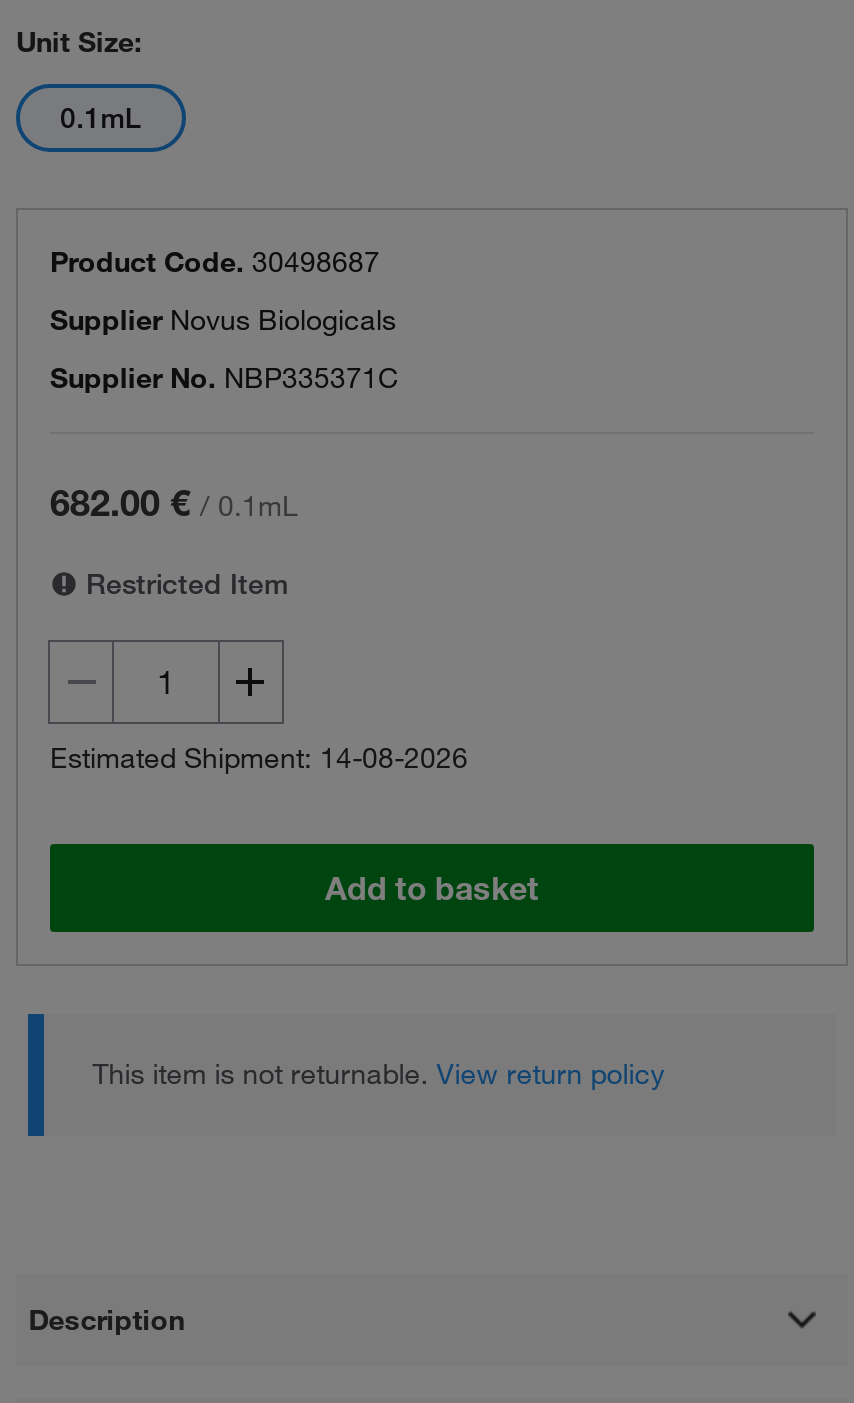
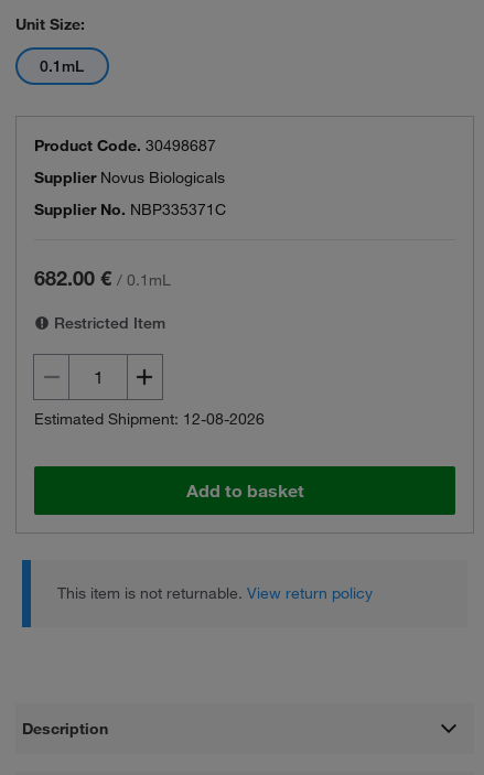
[50,740,468,776] Estimated Shipment: 14-08-2026 -> [34,409,265,429] Estimated Shipment: 12-08-2026

